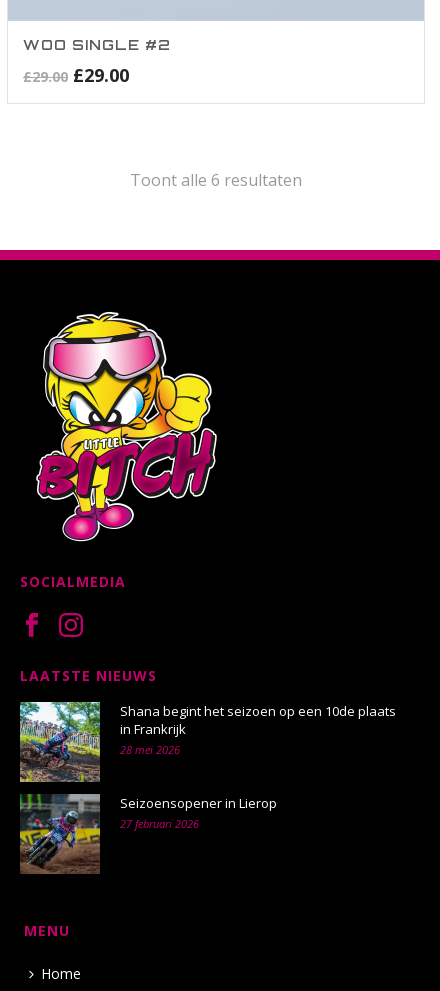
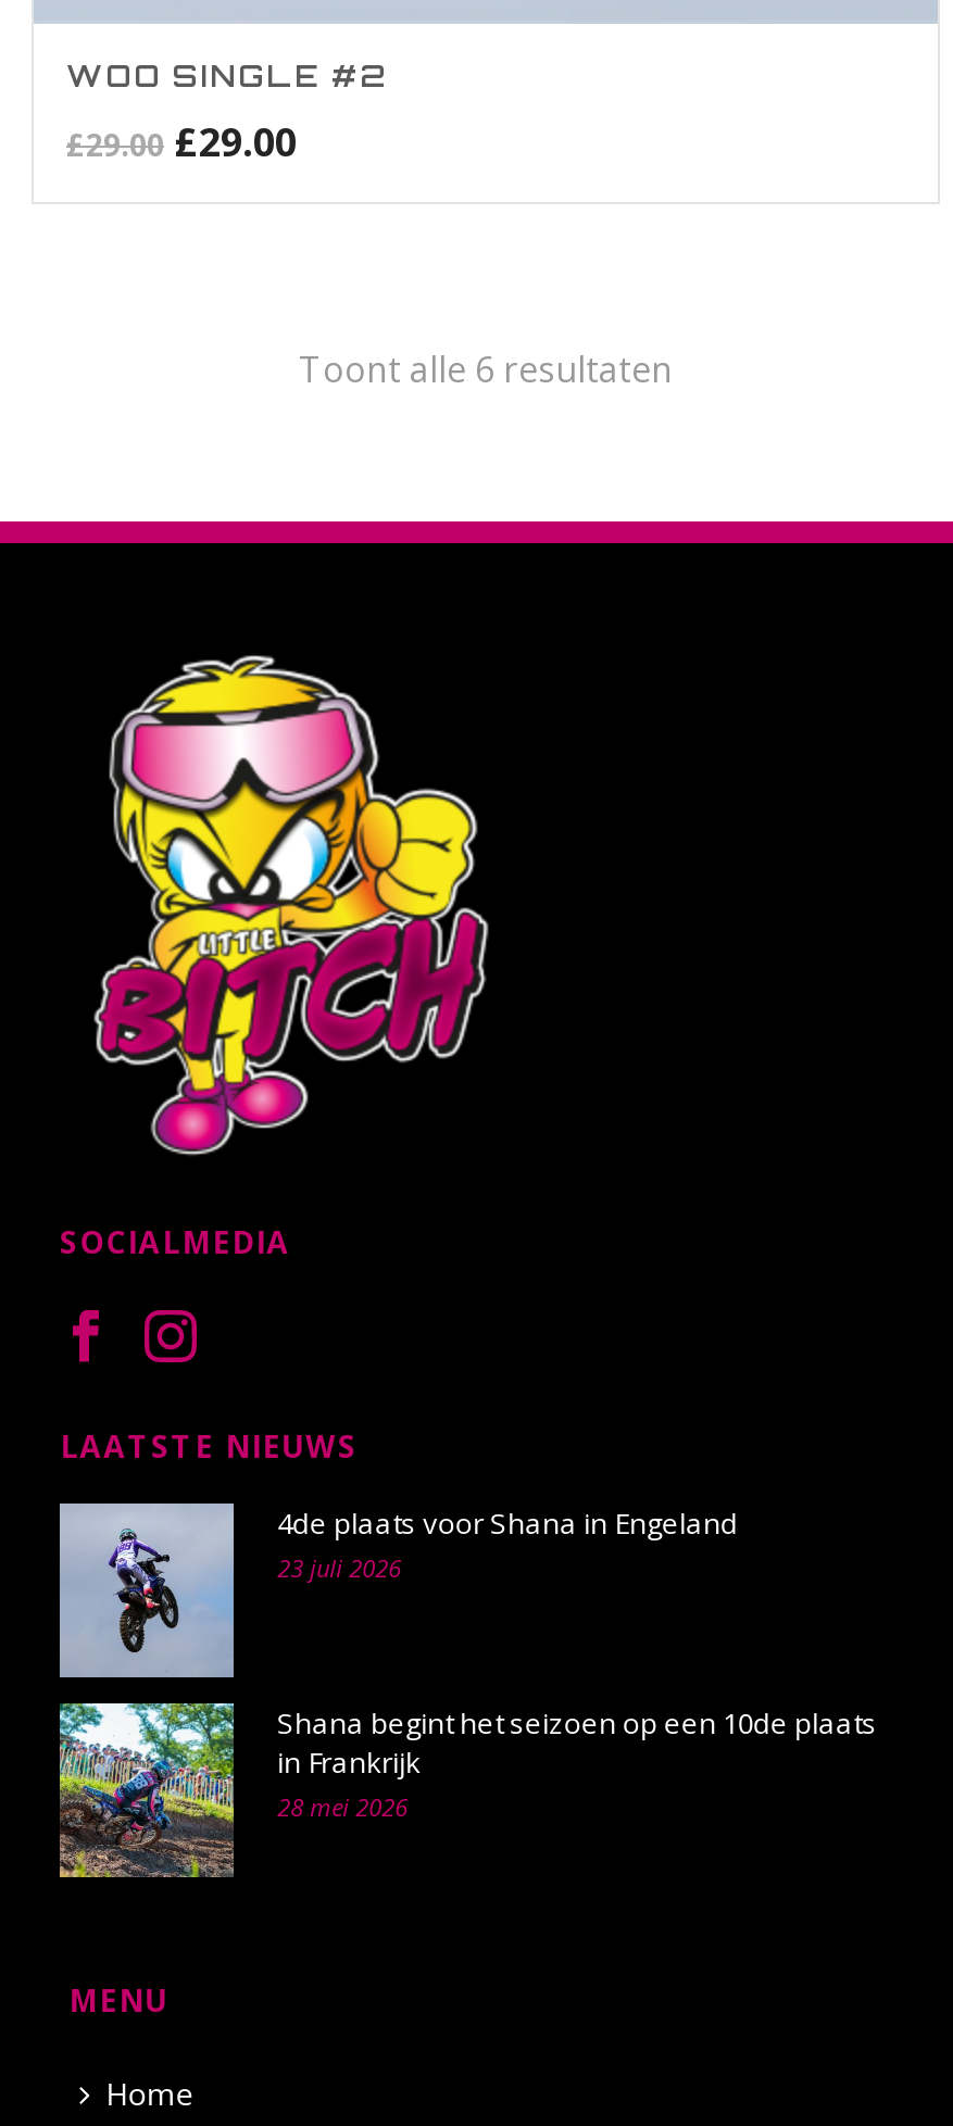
none -> [58,1501,738,1680] [image] | 4de plaats voor Shana in Engeland | 23 juli 2026
moved [18,700,396,784] -> [55,1699,877,1882]: [image] | Shana begint het seizoen op een 10de plaats | in Frankrijk | 28 mei 2026
[20,794,277,874] [image] | Seizoensopener in Lierop | 27 februari 2026 -> none

